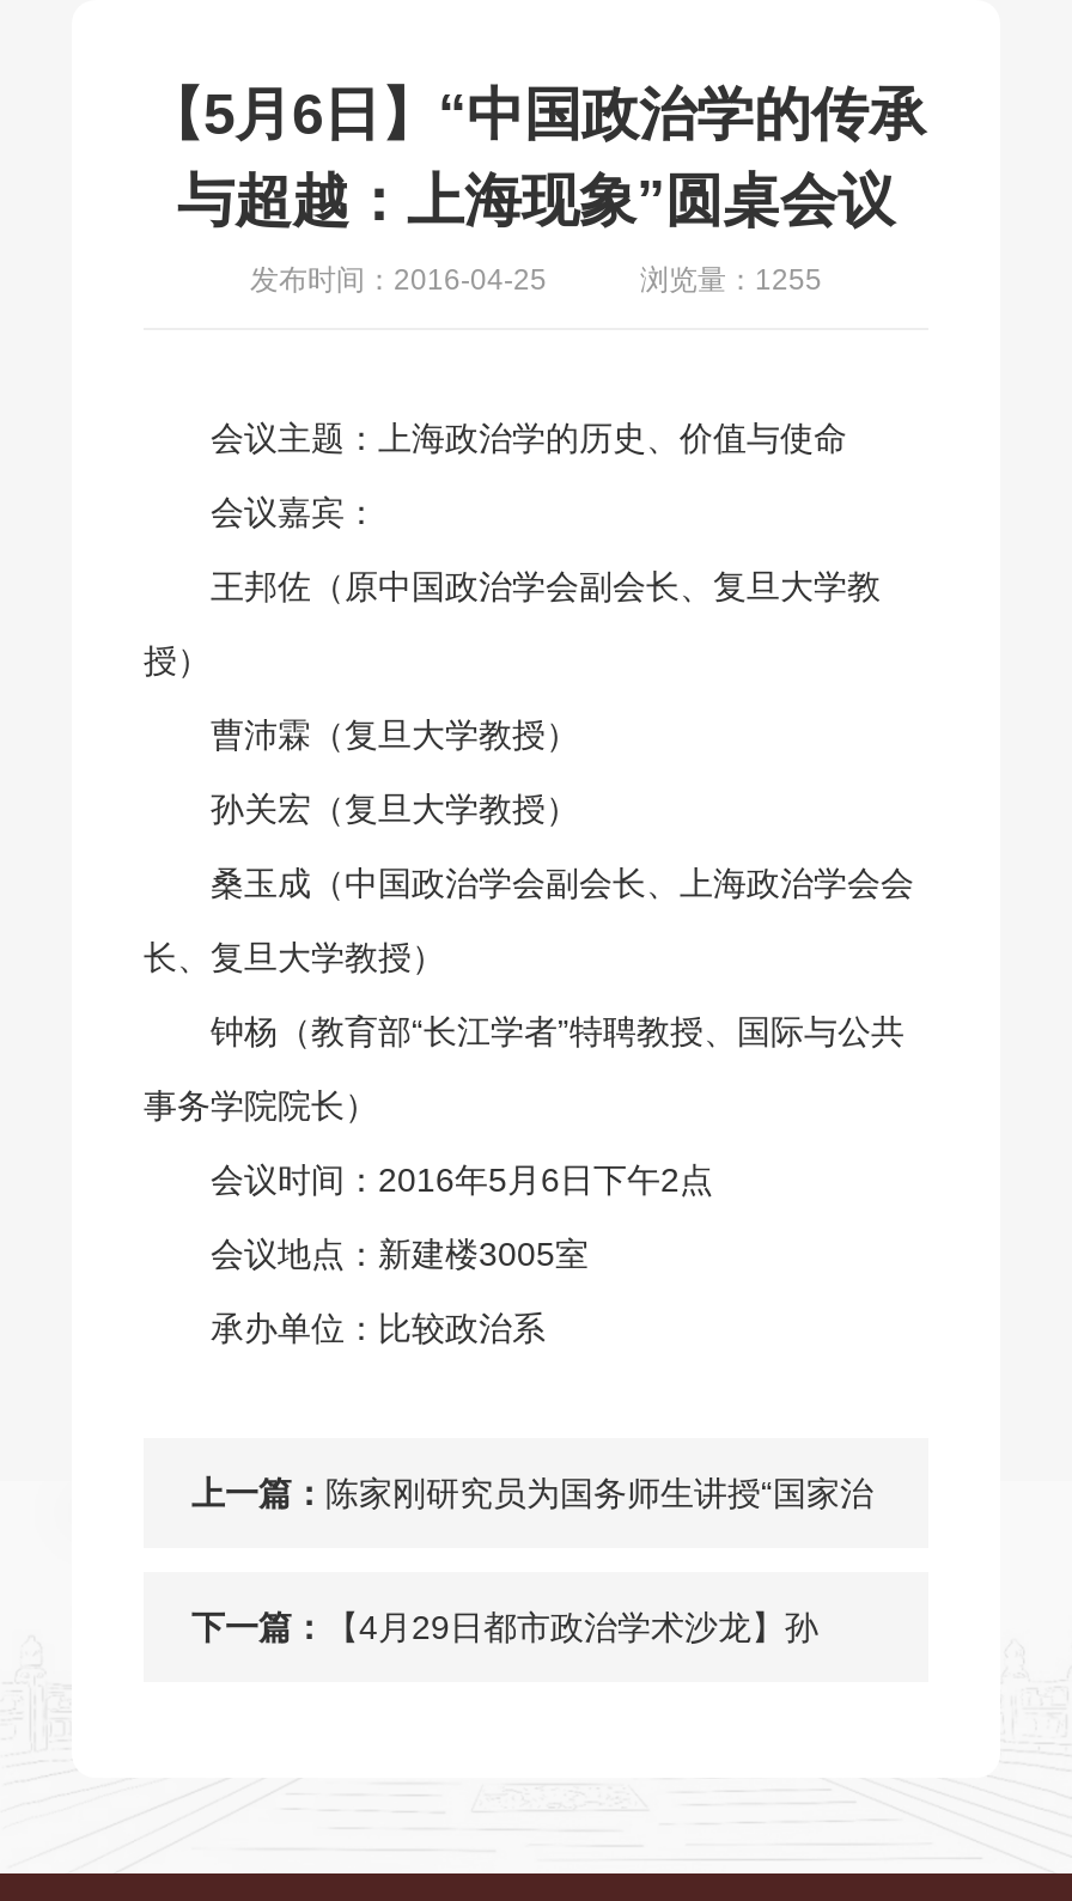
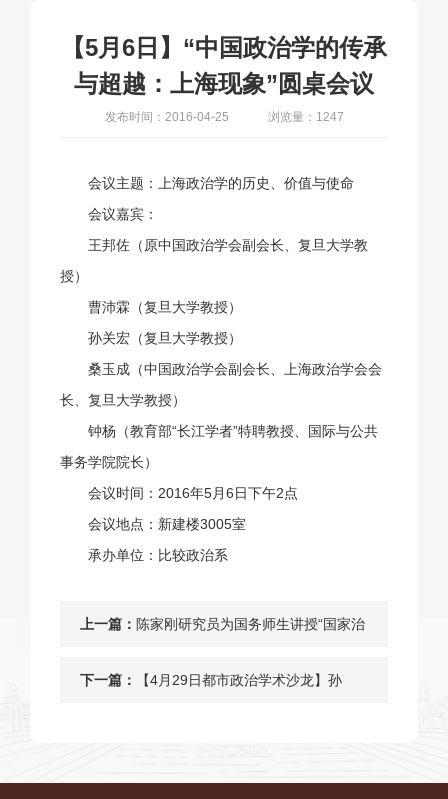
[640,262,822,296] 浏览量：1255 -> [267,110,343,124] 浏览量：1247

